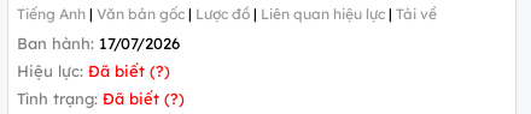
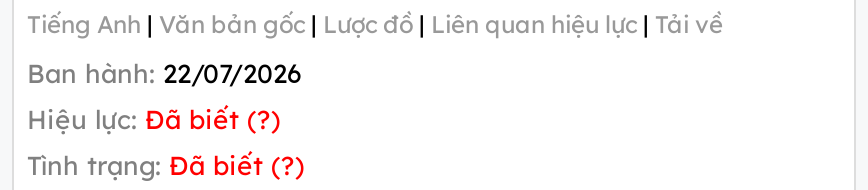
[16,33,179,53] Ban hành: 17/07/2026 -> [27,56,301,88] Ban hành: 22/07/2026

